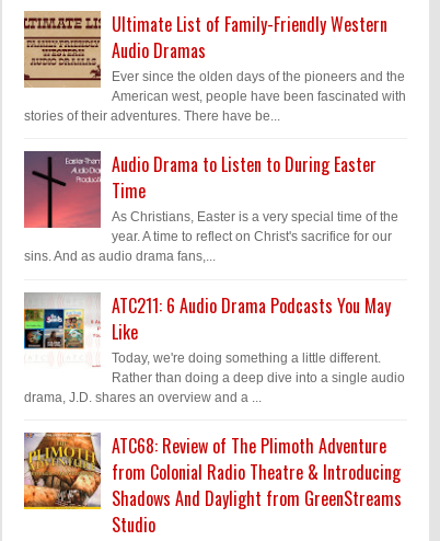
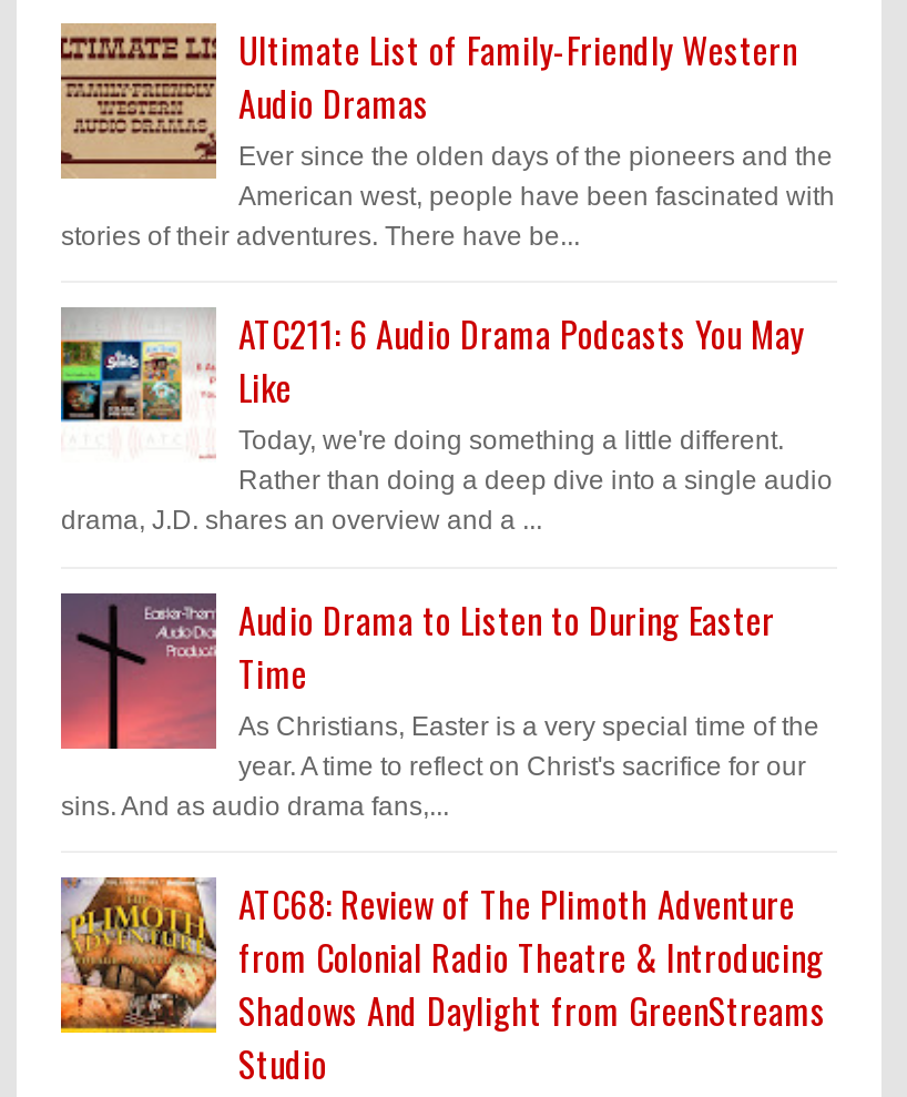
moved [23,151,398,264] -> [59,593,819,822]: [image] | Audio Drama to Listen to During Easter | Time | As Christians, Easter is a very special time of the | year. A time to reflect on Christ's sacrifice for our | sins. And as audio drama fans,...
moved [23,292,405,405] -> [59,308,833,537]: [image] | ATC211: 6 Audio Drama Podcasts You May | Like | Today, we're doing something a little different. | Rather than doing a deep dive into a single audio | drama, J.D. shares an overview and a ...

